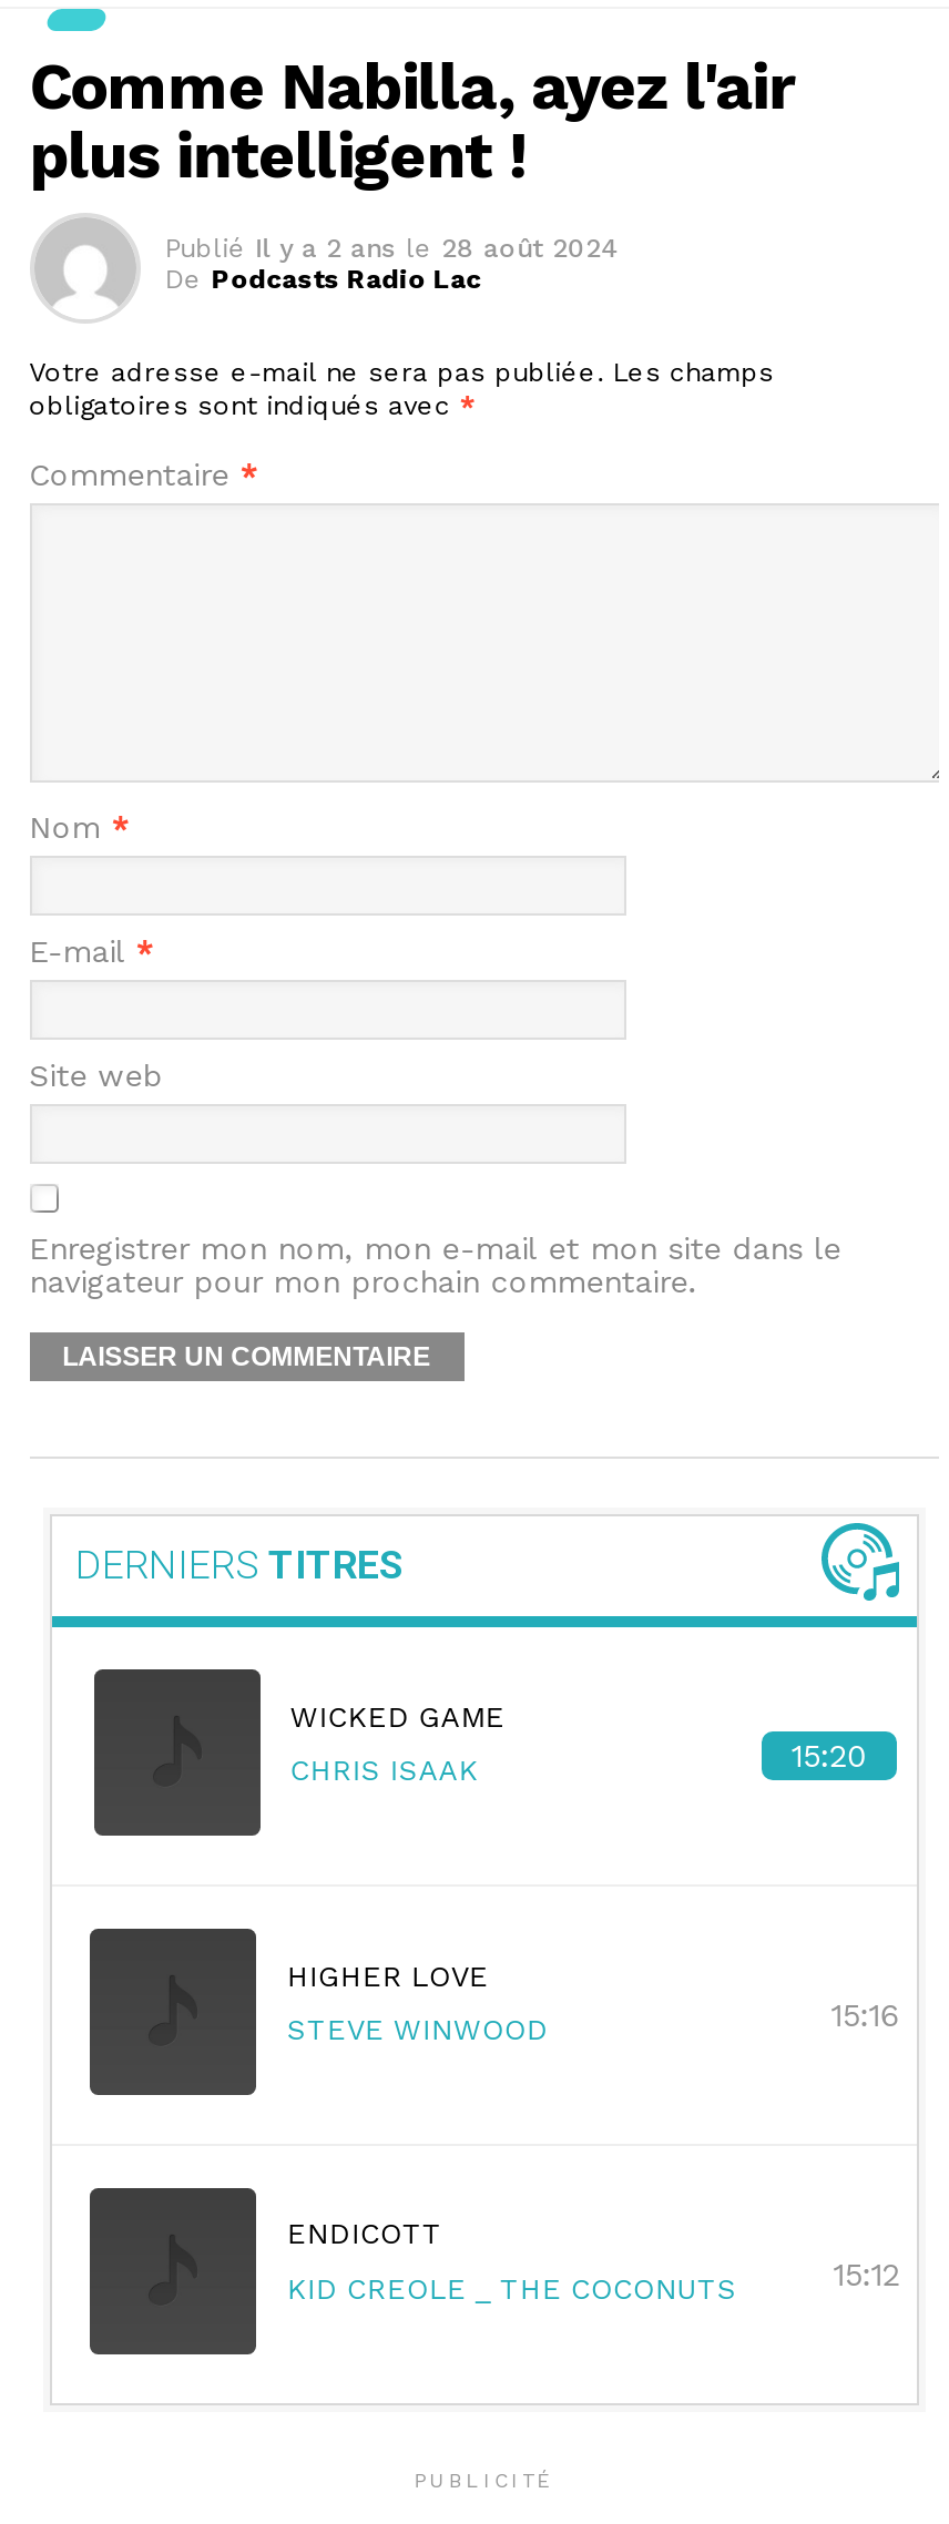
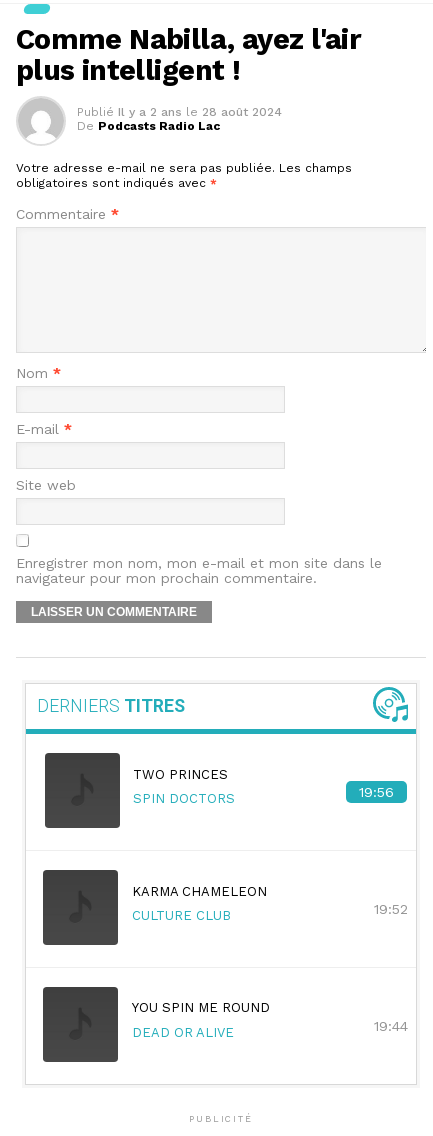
[290,1701,505,1734] WICKED GAME -> [133,767,228,782] TWO PRINCES
[290,1738,867,1787] CHRIS ISAAK | 15:20 -> [133,784,394,806] SPIN DOCTORS | 19:56
[287,1959,488,1992] HIGHER LOVE -> [132,884,267,899] KARMA CHAMELEON
[287,1997,900,2046] STEVE WINWOOD | 15:16 -> [132,901,408,923] CULTURE CLUB | 19:52
[287,2218,442,2251] ENDICOTT -> [132,1000,270,1015] YOU SPIN ME ROUND
[287,2256,900,2305] KID CREOLE _ THE COCONUTS | 15:12 -> [132,1018,408,1040] DEAD OR ALIVE | 19:44

